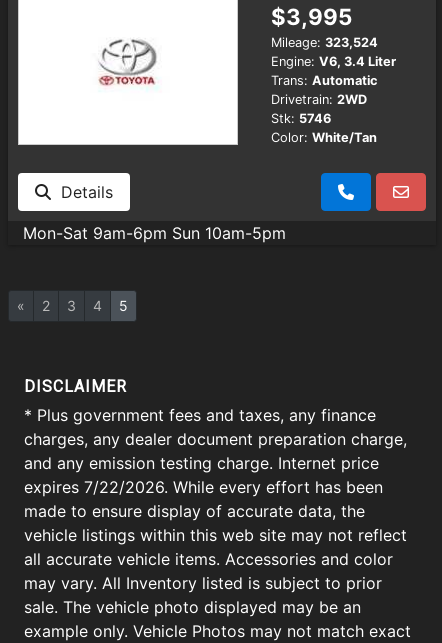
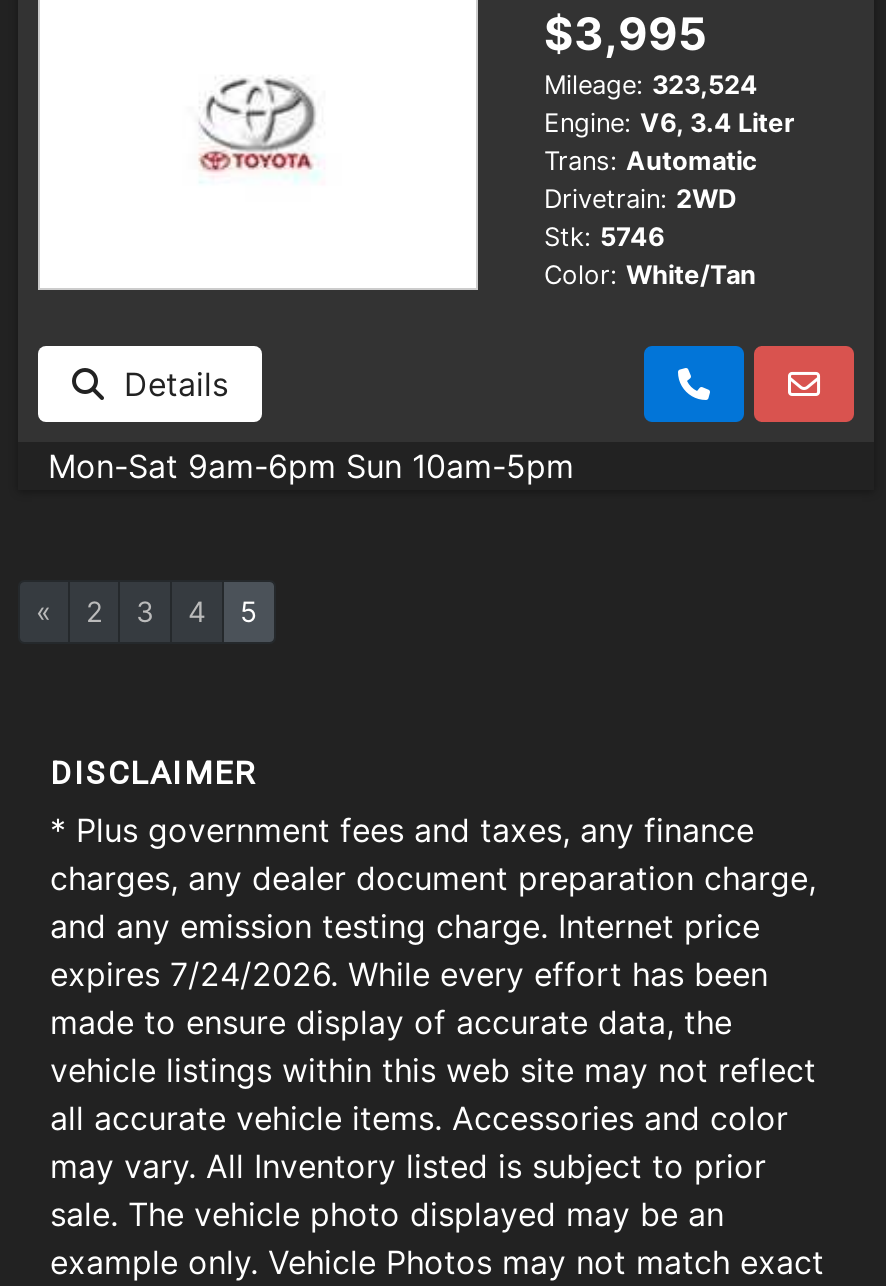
[24,477,383,497] expires 7/22/2026. While every effort has been -> [50,953,768,993] expires 7/24/2026. While every effort has been

